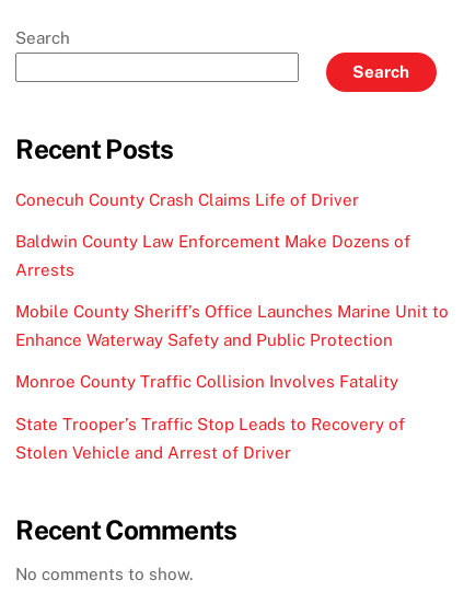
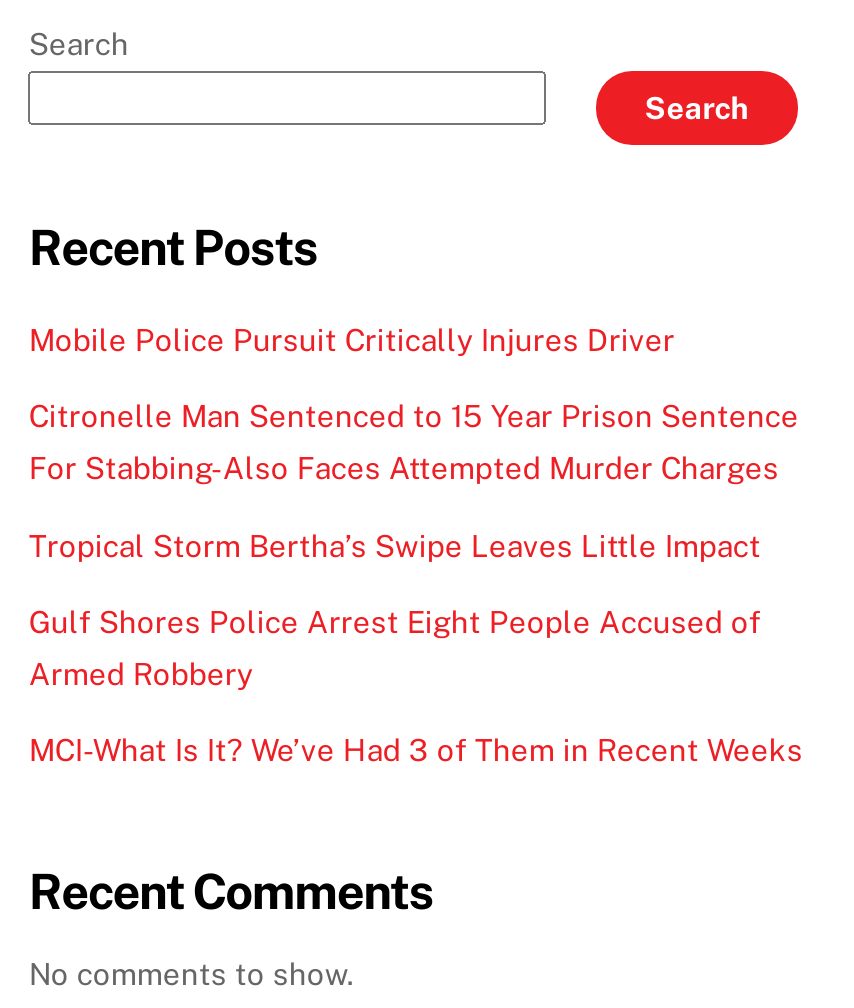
[16,190,449,461] Conecuh County Crash Claims Life of Driver | Baldwin County Law Enforcement Make Dozens of | Arrests | Mobile County Sheriff’s Office Launches Marine Unit to | Enhance Waterway Safety and Public Protection | Monroe County Traffic Collision Involves Fatality | State Trooper’s Traffic Stop Leads to Recovery of | Stolen Vehicle and Arrest of Driver -> [29,324,803,767] Mobile Police Pursuit Critically Injures Driver | Citronelle Man Sentenced to 15 Year Prison Sentence | For Stabbing-Also Faces Attempted Murder Charges | Tropical Storm Bertha’s Swipe Leaves Little Impact | Gulf Shores Police Arrest Eight People Accused of | Armed Robbery | MCI-What Is It? We’ve Had 3 of Them in Recent Weeks

